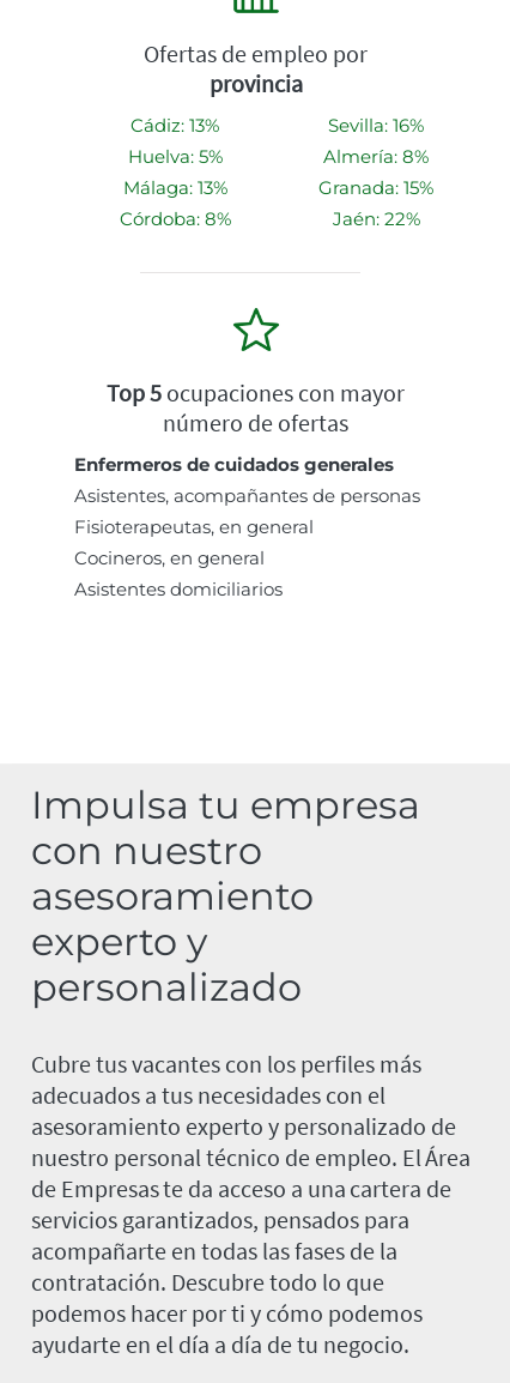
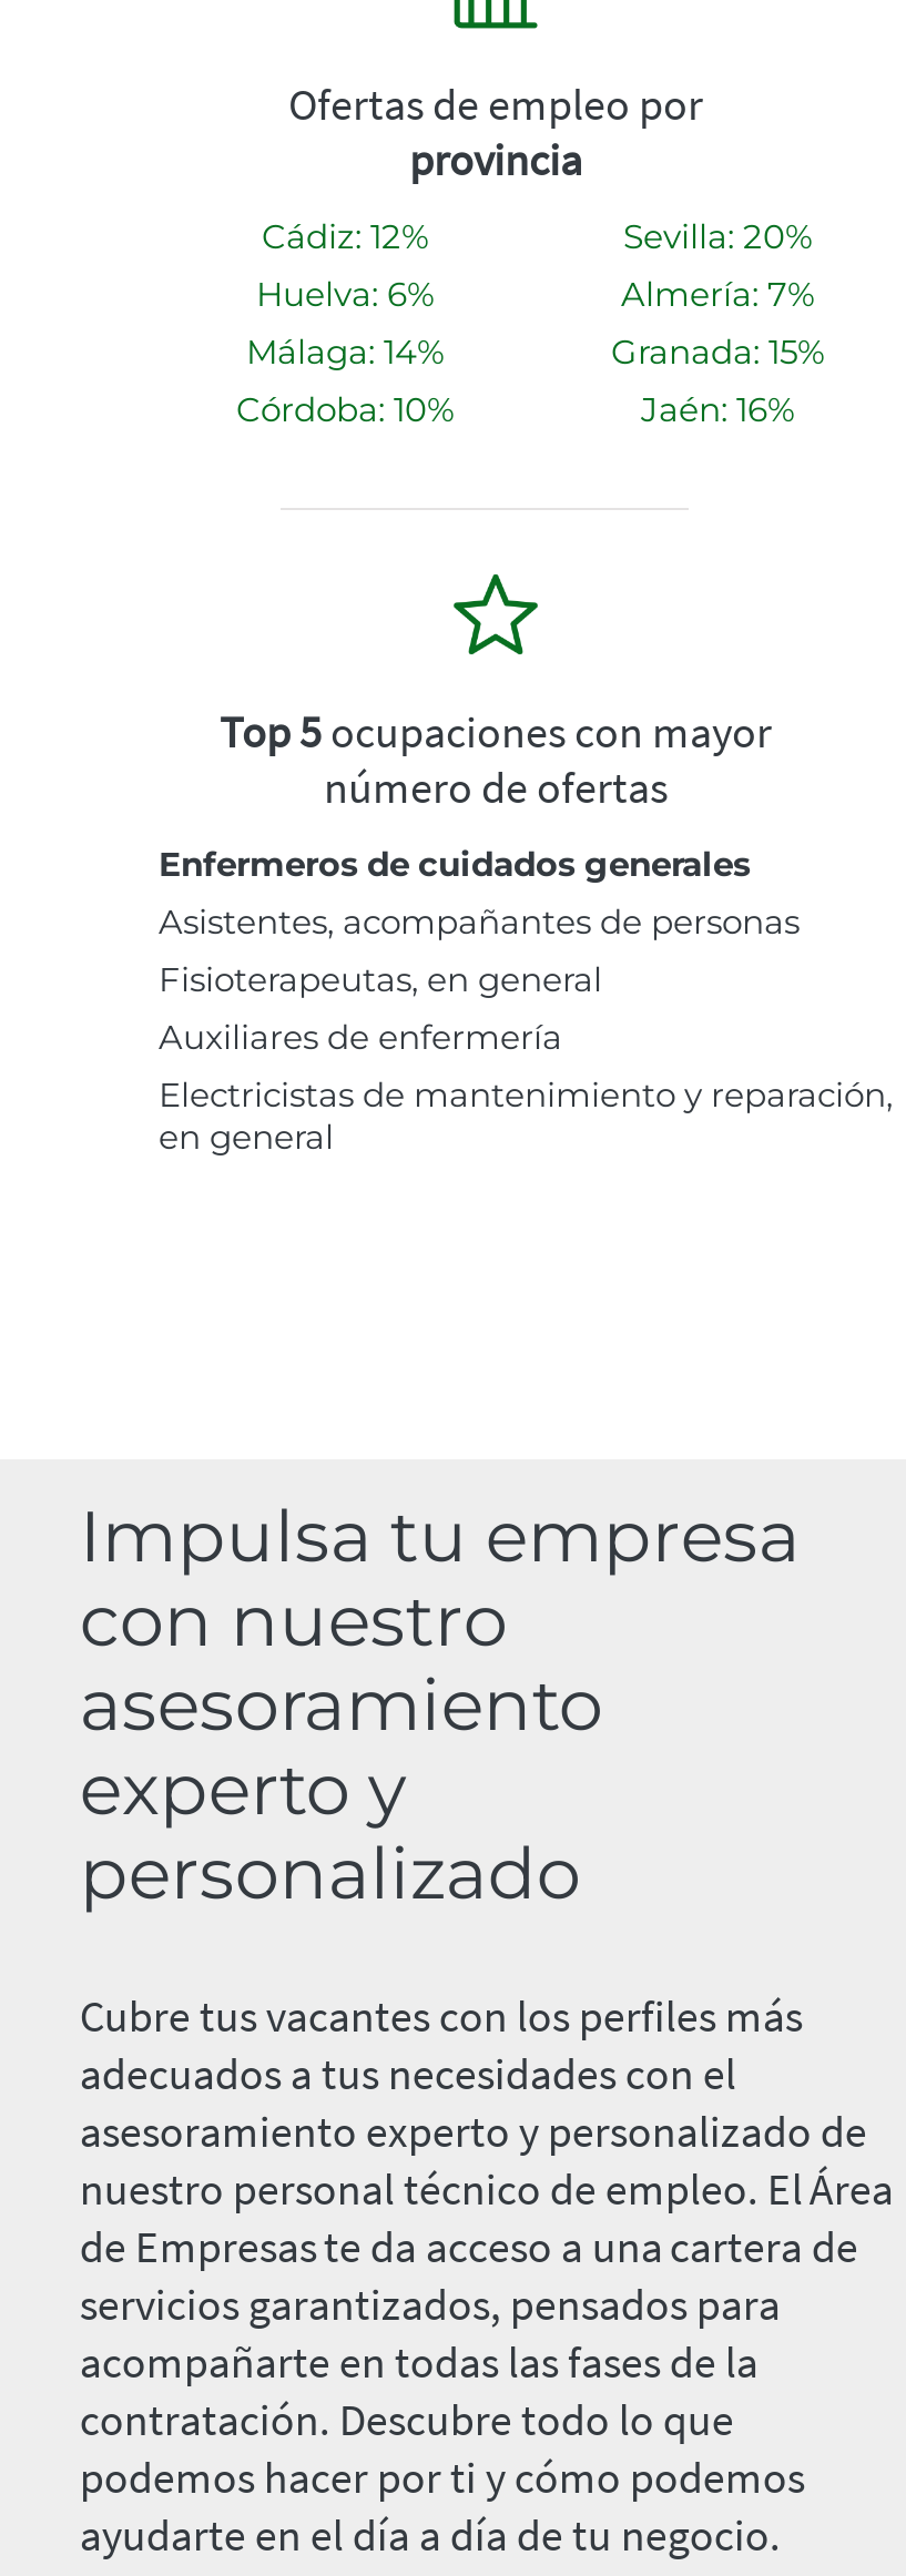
[130,114,219,137] Cádiz: 13% -> [262,216,428,258] Cádiz: 12%
[328,114,424,137] Sevilla: 16% -> [623,216,812,258] Sevilla: 20%
[127,145,222,168] Huelva: 5% -> [256,273,434,315] Huelva: 6%
[323,145,429,168] Almería: 8% -> [621,273,814,315] Almería: 7%
[123,176,227,199] Málaga: 13% -> [246,331,444,373] Málaga: 14%
[119,208,230,230] Córdoba: 8% -> [236,389,454,431] Córdoba: 10%
[332,208,420,230] Jaén: 22% -> [641,389,794,431] Jaén: 16%
[74,547,283,601] Cocineros, en general | Asistentes domiciliarios -> [159,1016,893,1158] Auxiliares de enfermería | Electricistas de mantenimiento y reparación, | en general

